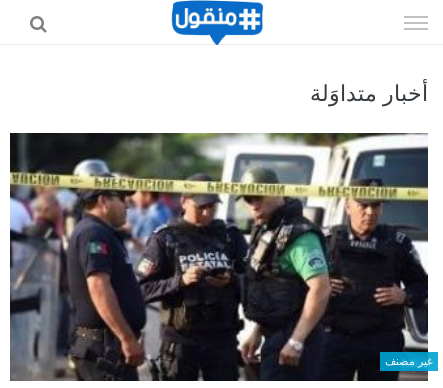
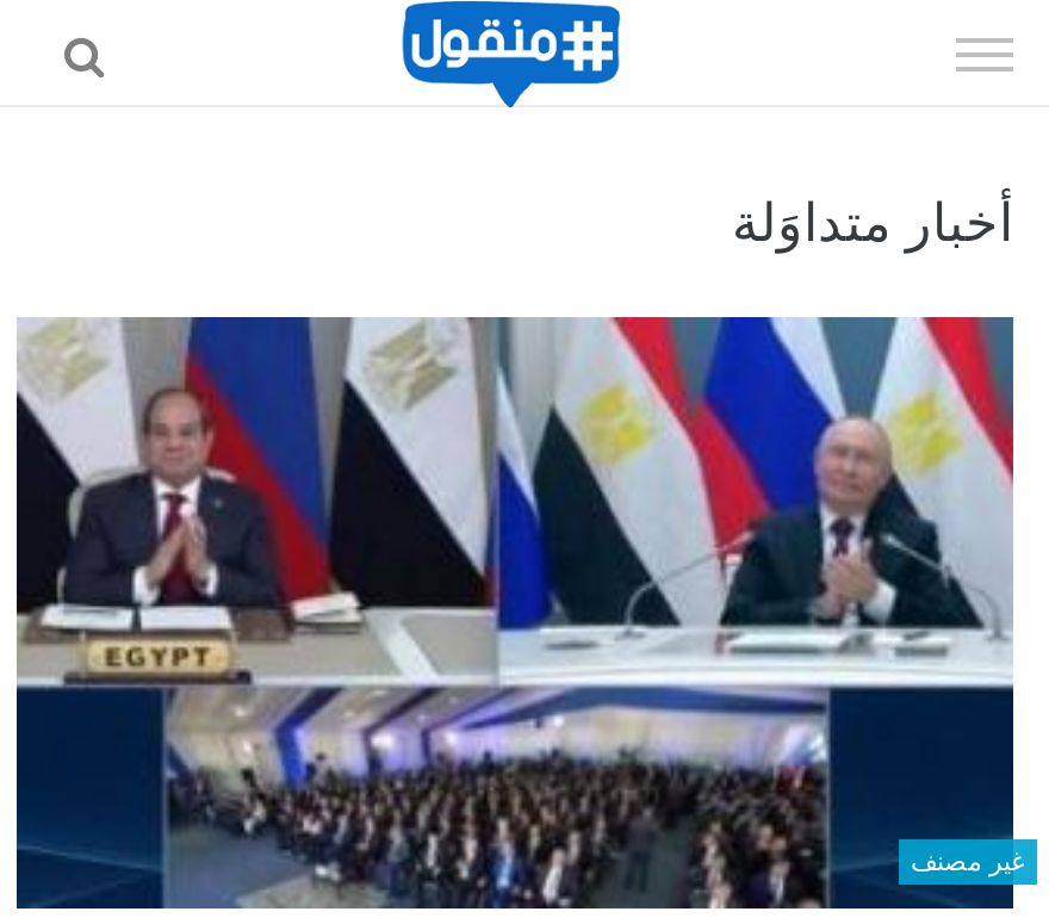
[9,132,429,382] [image] -> [14,315,1016,911] [image]

